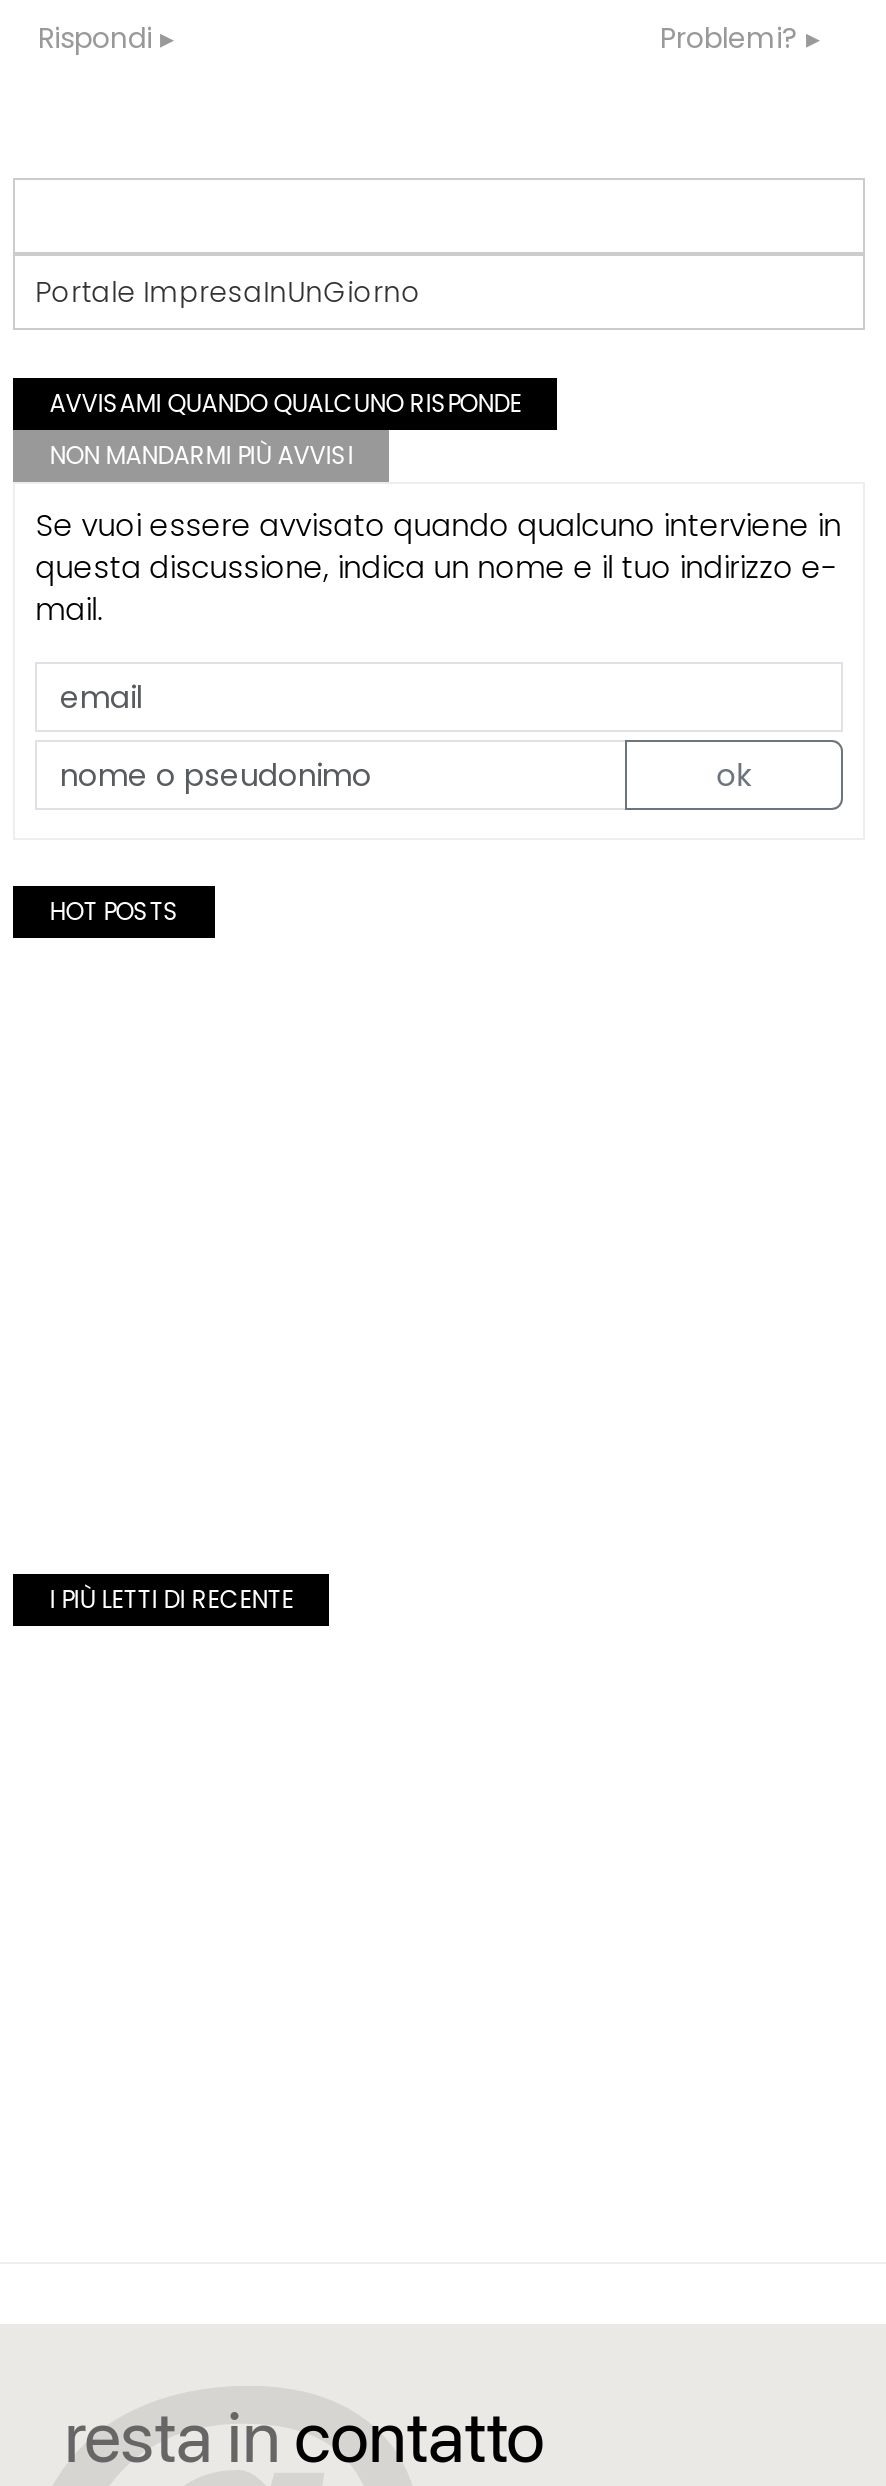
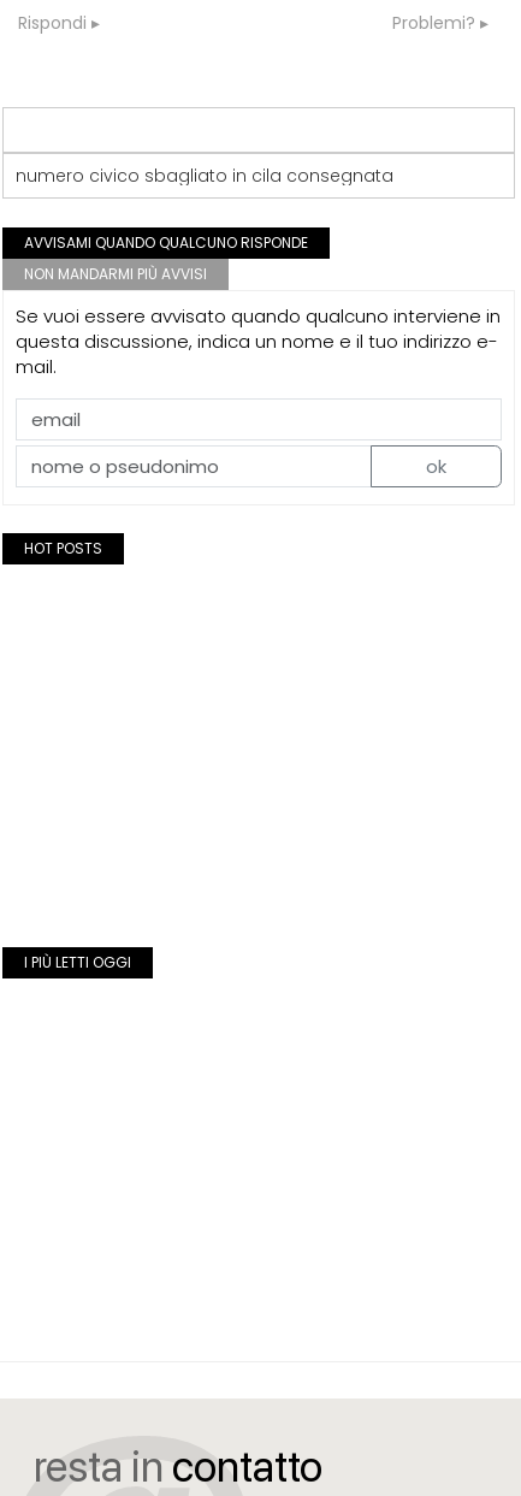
[35,272,421,312] Portale ImpresaInUnGiorno -> [16,164,394,188] numero civico sbagliato in cila consegnata
[49,1581,293,1615] I PIÙ LETTI DI RECENTE -> [24,951,131,972] I PIÙ LETTI OGGI

